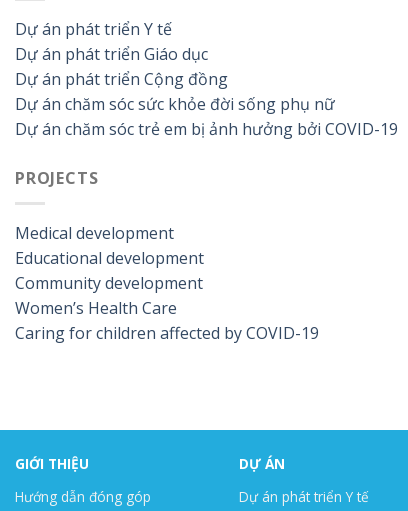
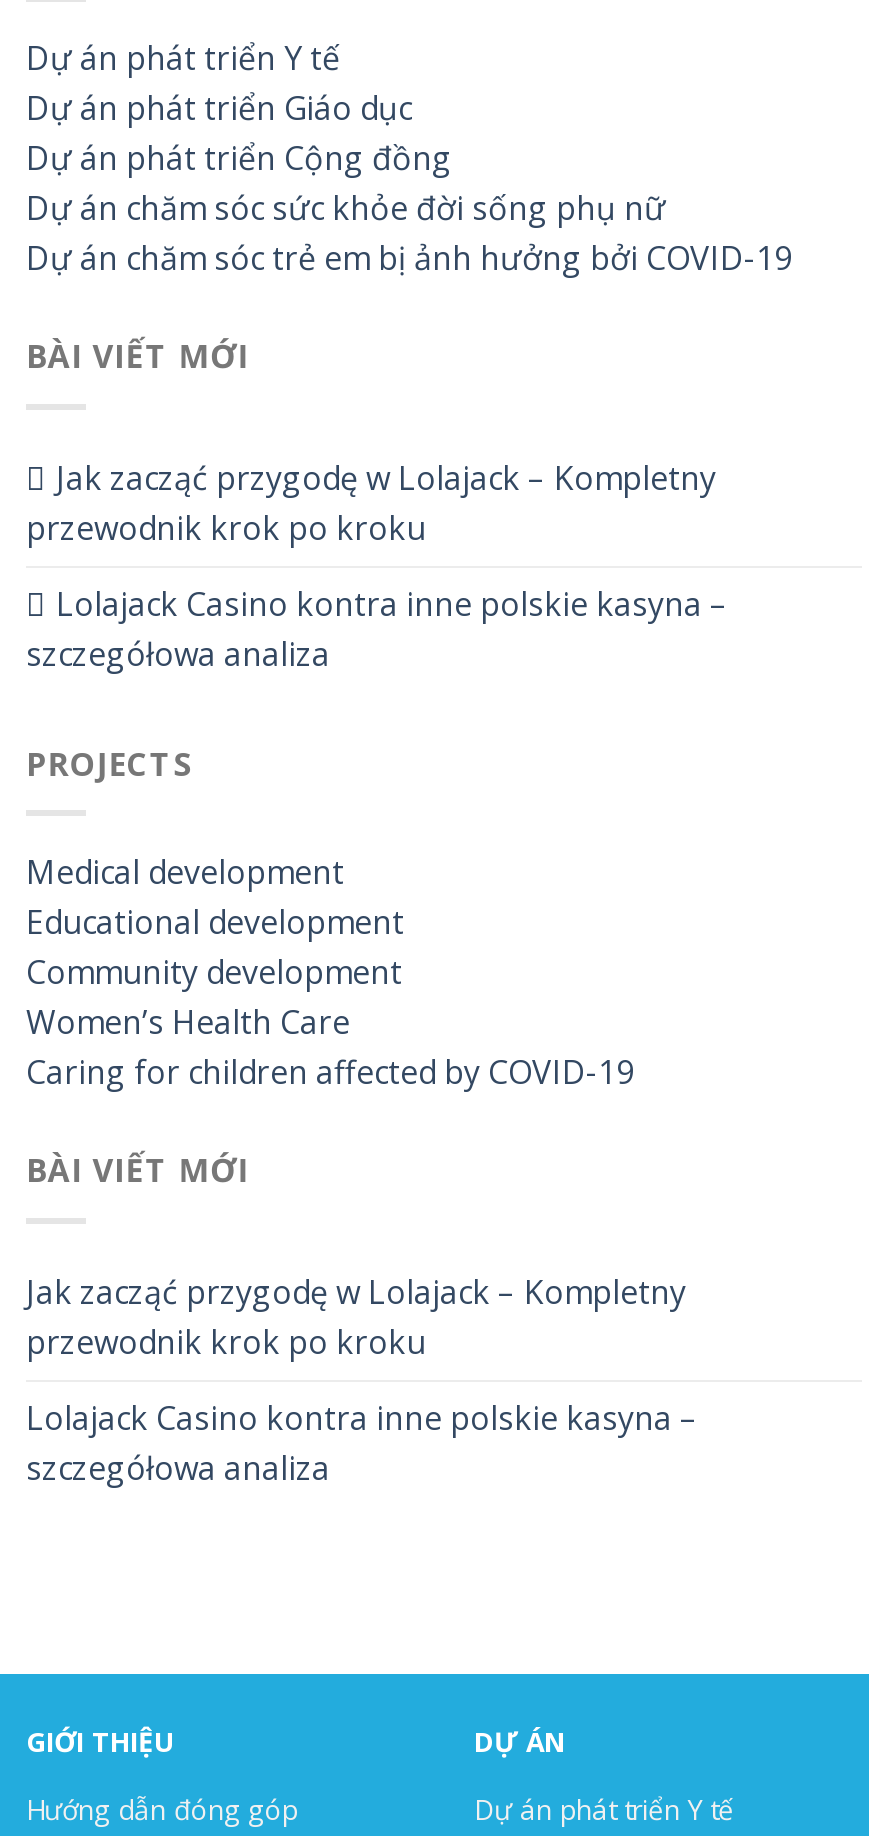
none -> [26,334,728,675] BÀI VIẾT MỚI | Jak zacząć przygodę w Lolajack – Kompletny | przewodnik krok po kroku | Lolajack Casino kontra inne polskie kasyna – | szczegółowa analiza
none -> [26,1148,698,1490] BÀI VIẾT MỚI | Jak zacząć przygodę w Lolajack – Kompletny | przewodnik krok po kroku | Lolajack Casino kontra inne polskie kasyna – | szczegółowa analiza

